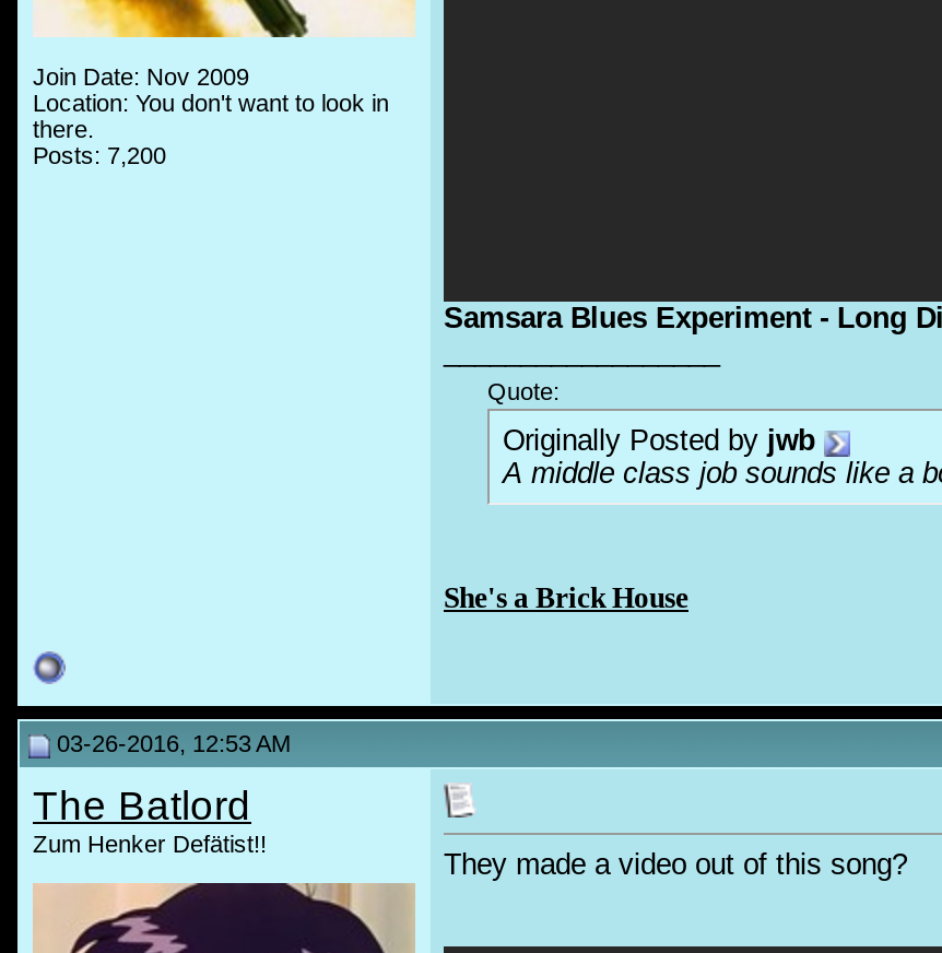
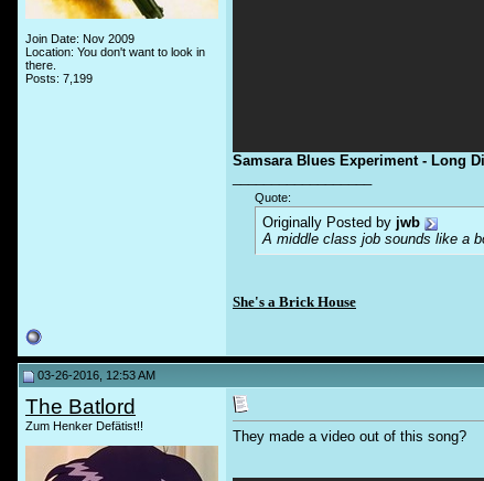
[33,142,166,168] Posts: 7,200 -> [25,72,93,85] Posts: 7,199

